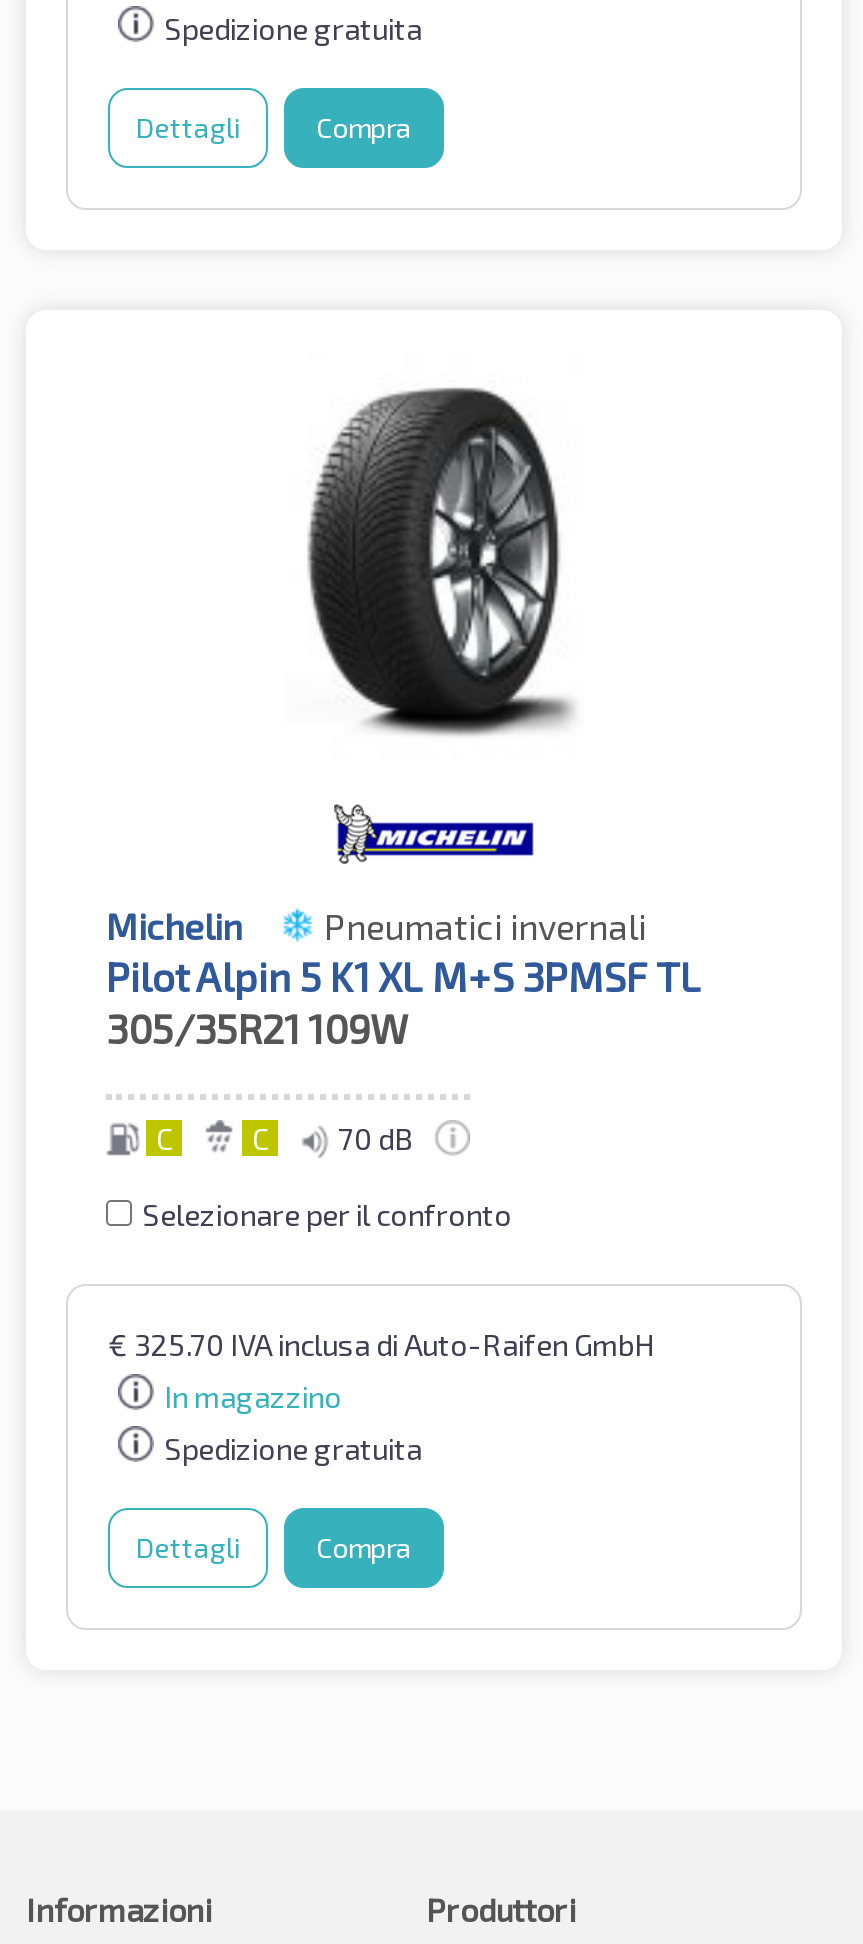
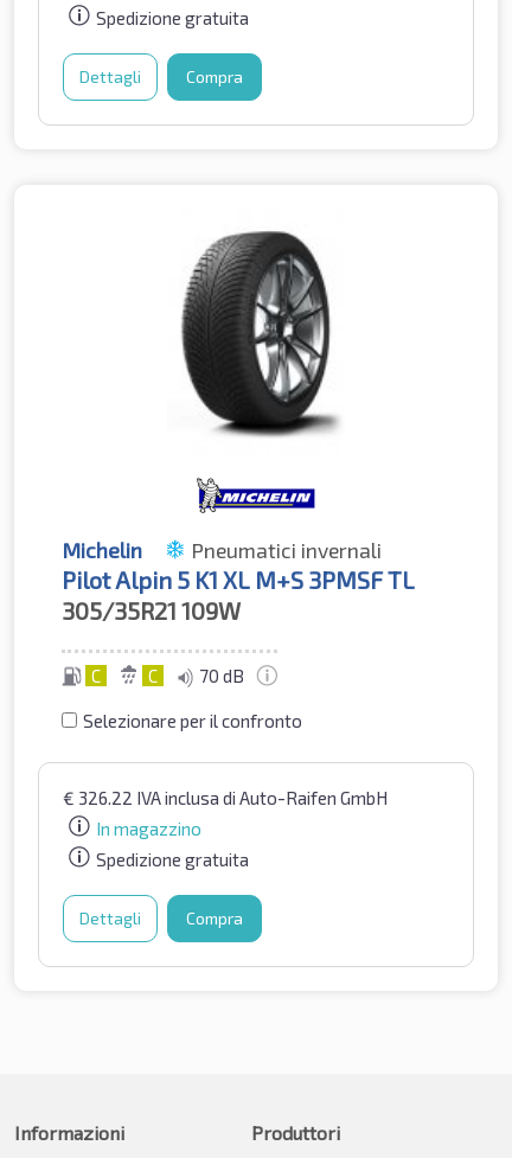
[108,1327,654,1363] € 325.70 IVA inclusa di Auto-Raifen GmbH -> [63,788,388,809] € 326.22 IVA inclusa di Auto-Raifen GmbH

